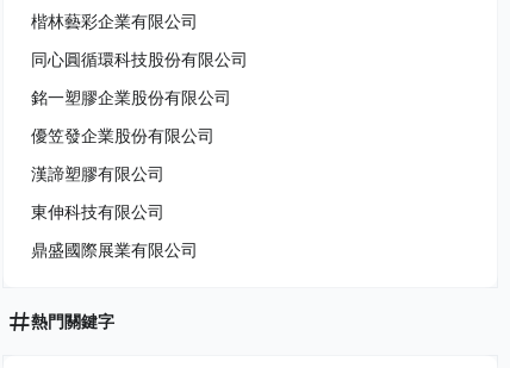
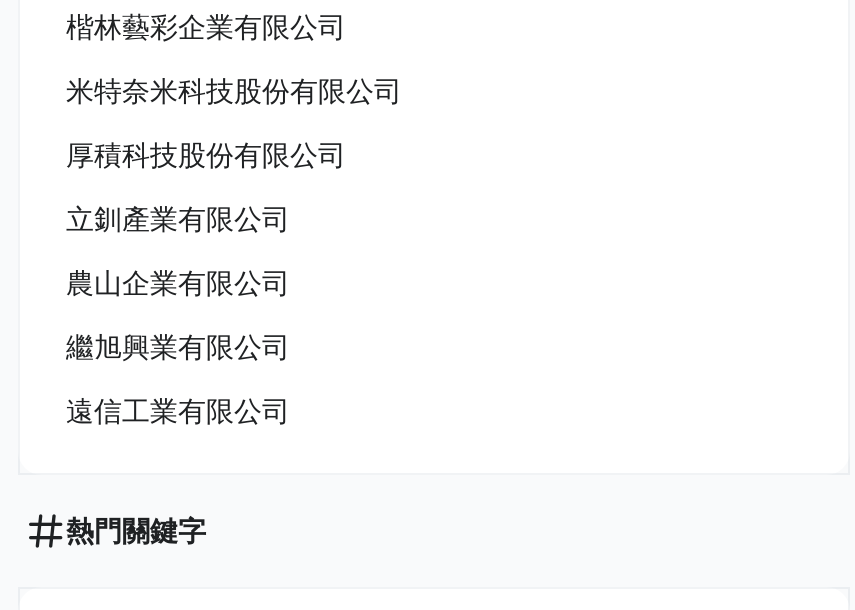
[31,49,248,69] 同心圓循環科技股份有限公司 -> [66,73,402,107] 米特奈米科技股份有限公司
[31,87,231,107] 銘一塑膠企業股份有限公司 -> [66,137,346,171] 厚積科技股份有限公司
[31,125,214,145] 優笠發企業股份有限公司 -> [66,201,290,235] 立釧產業有限公司
[31,163,164,183] 漢諦塑膠有限公司 -> [66,265,290,299] 農山企業有限公司
[31,201,164,222] 東伸科技有限公司 -> [66,329,290,363] 繼旭興業有限公司
[31,239,198,260] 鼎盛國際展業有限公司 -> [66,393,290,427] 遠信工業有限公司

